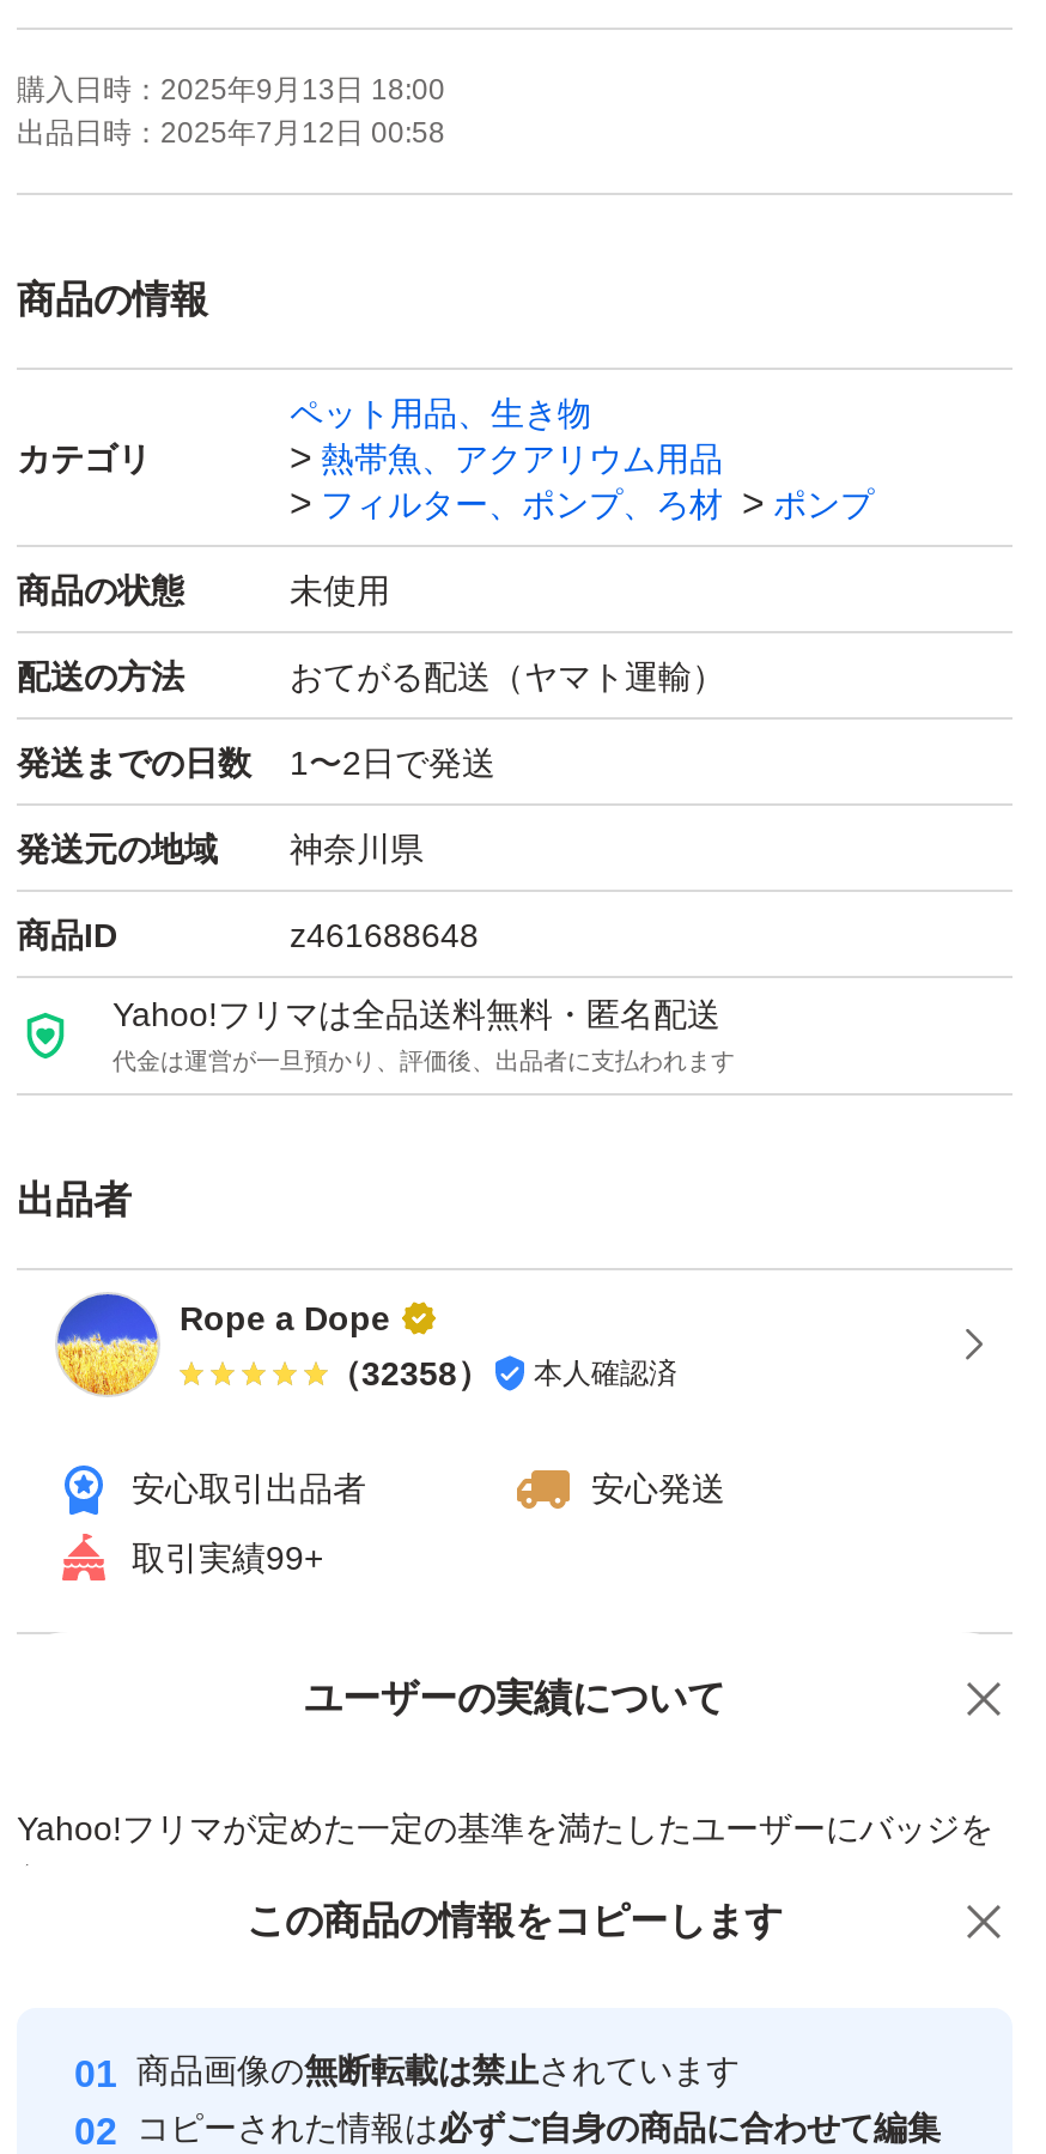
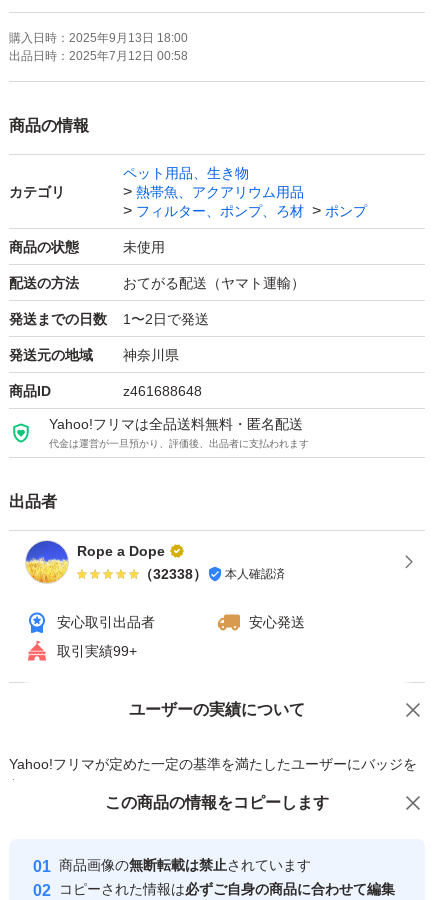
[328,1354,677,1392] （32358） 本人確認済 -> [139,566,285,582] （32338） 本人確認済

